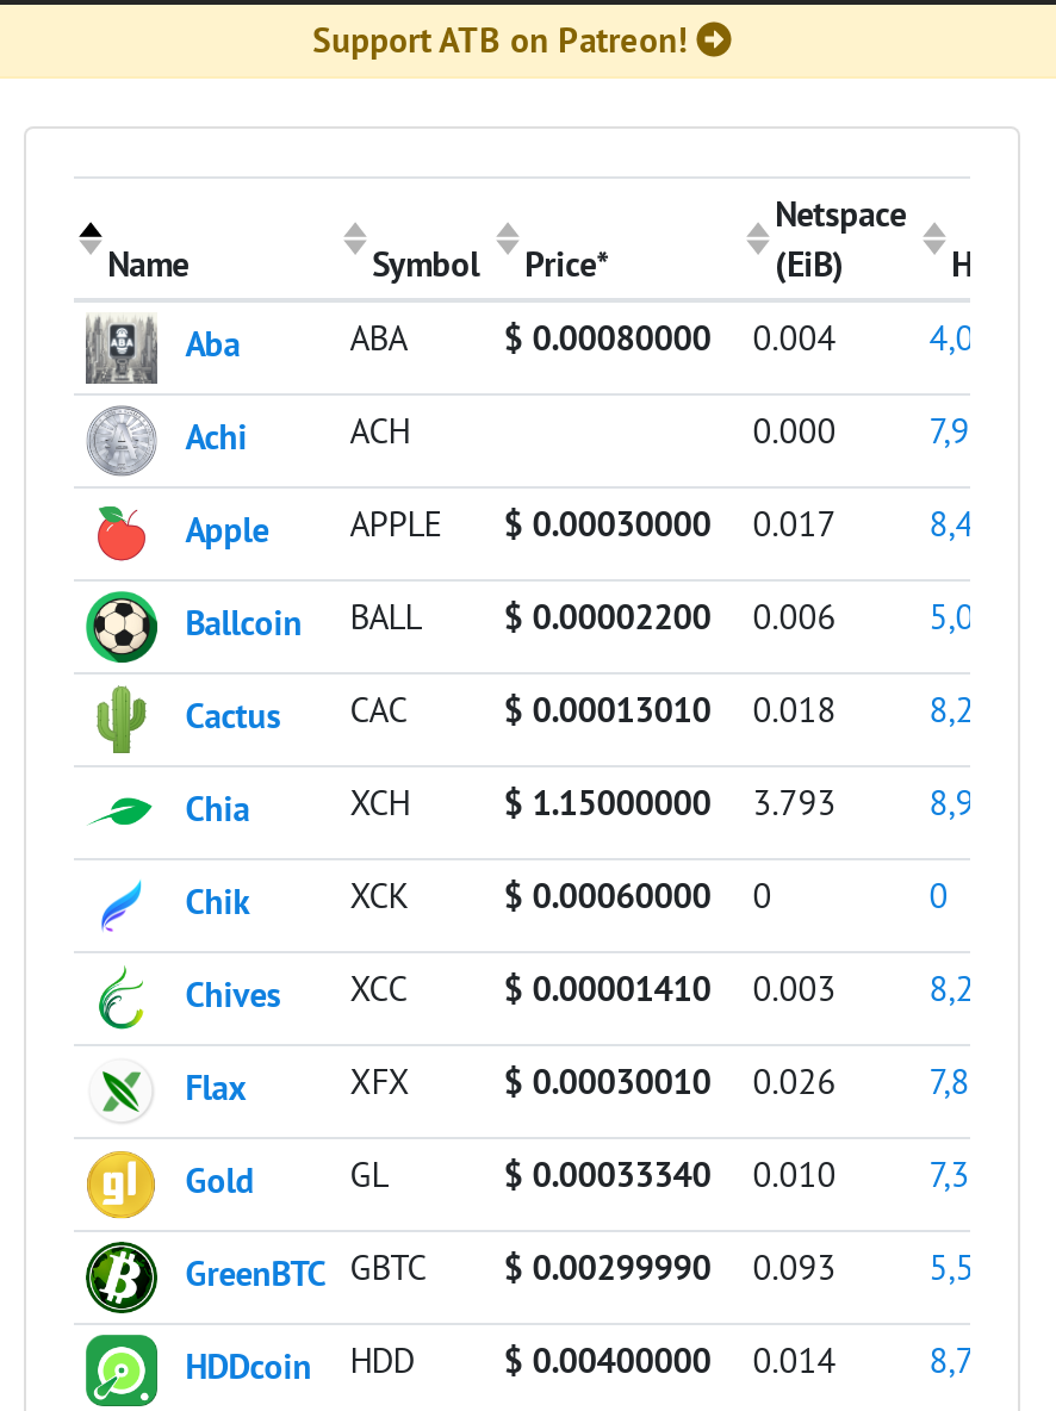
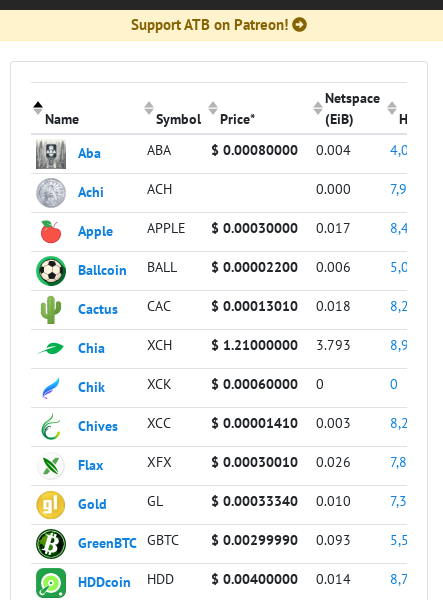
[503,779,836,824] $ 1.15000000 3.793 -> [211,335,351,354] $ 1.21000000 3.793

